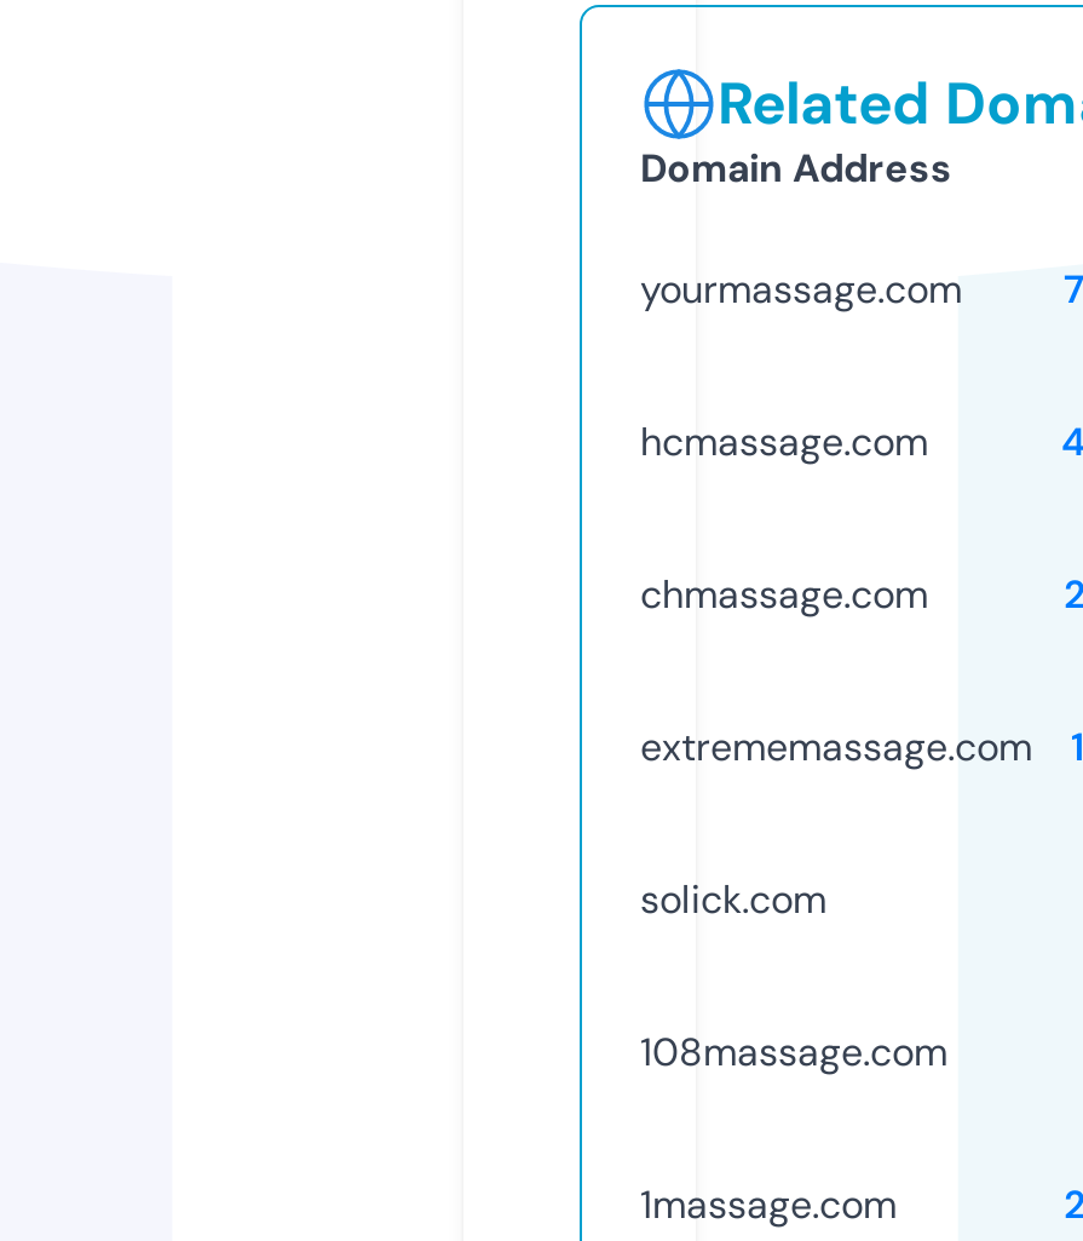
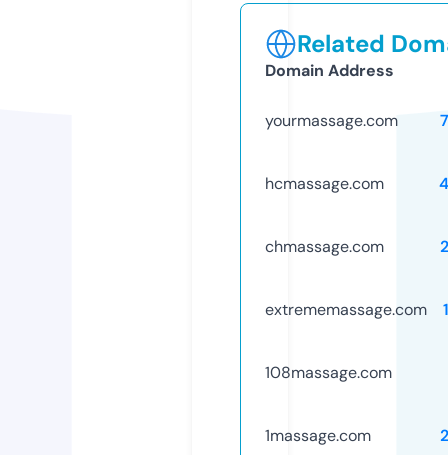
[640,874,826,925] solick.com -> none

